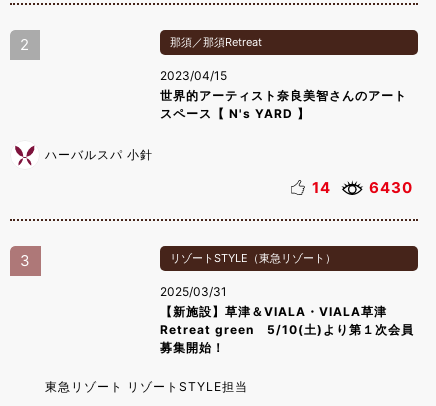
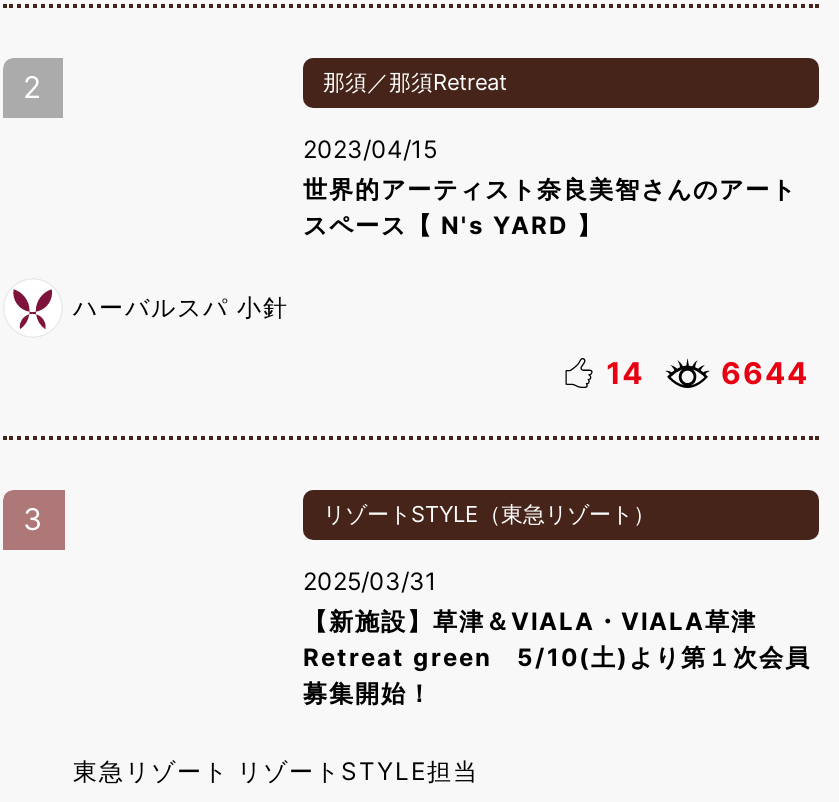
[369,178,413,197] 6430 -> [721,354,809,392] 6644

